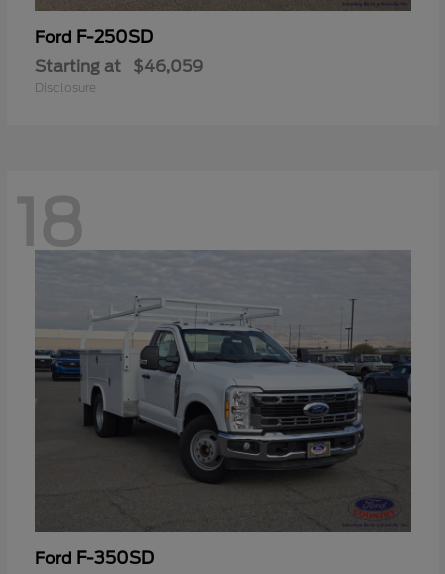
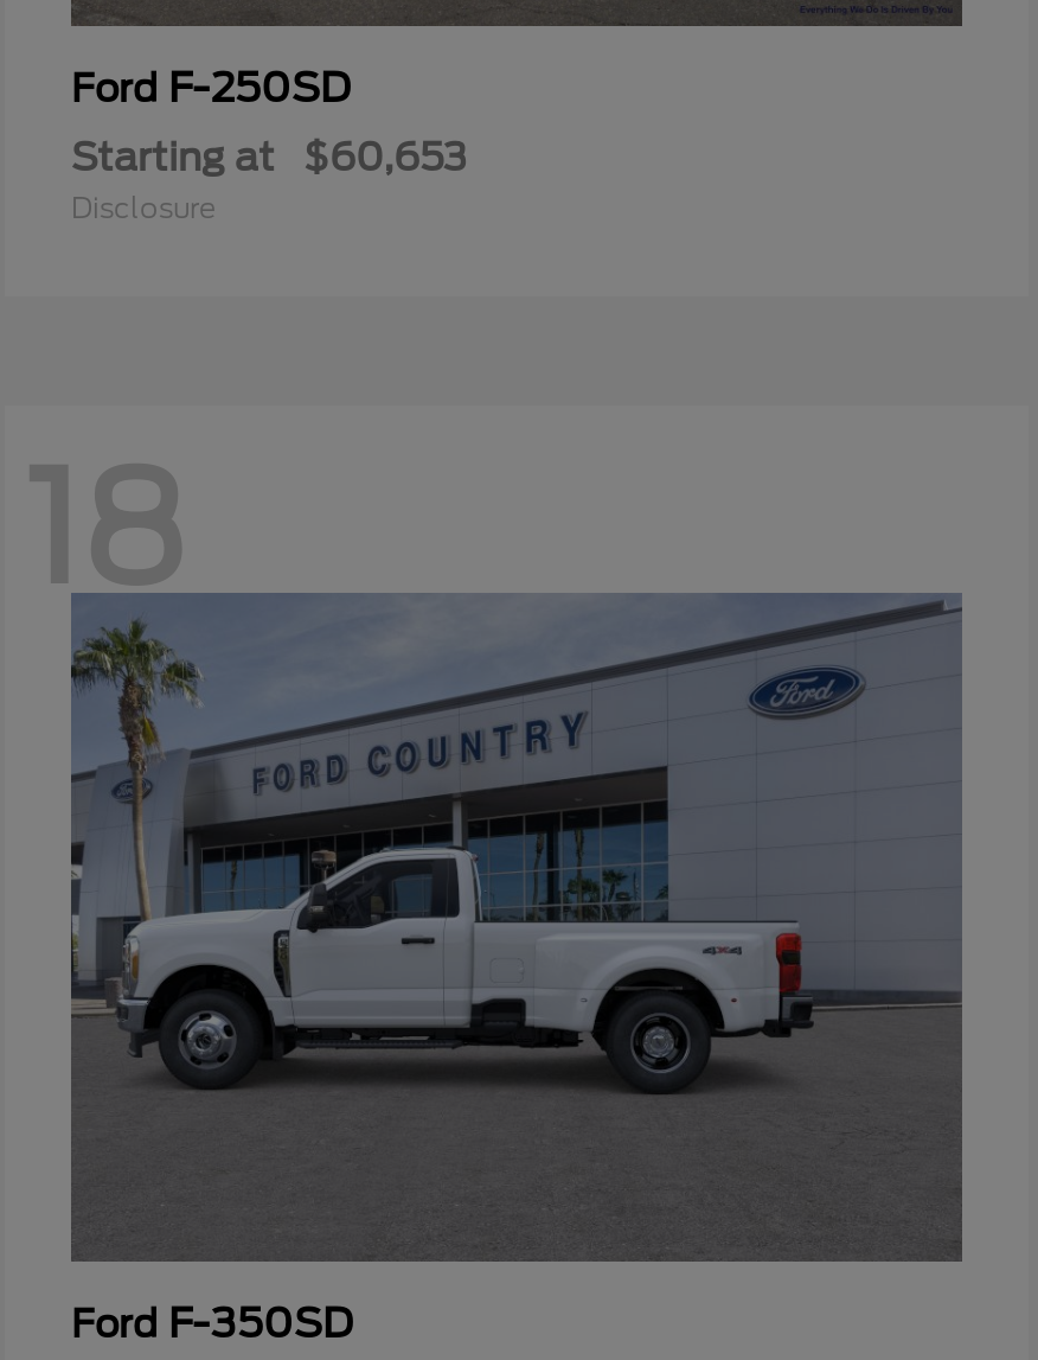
[35,57,203,76] Starting at $46,059 -> [71,135,467,180] Starting at $60,653
[35,252,411,531] [image] -> [71,595,962,1262] [image]

